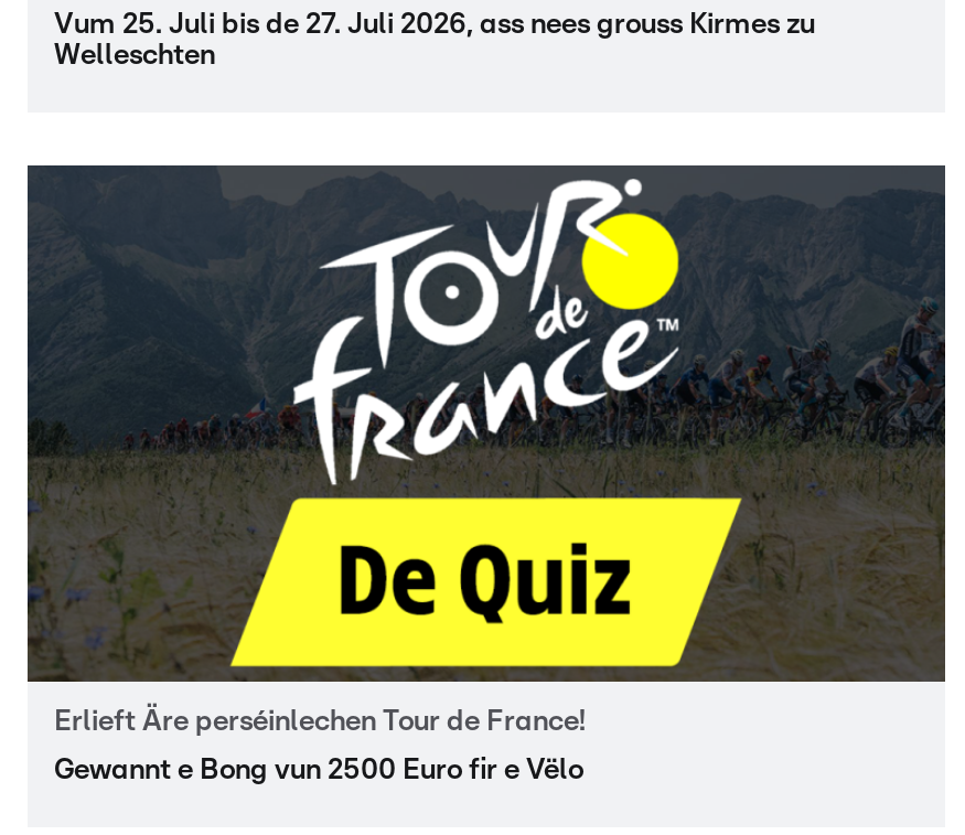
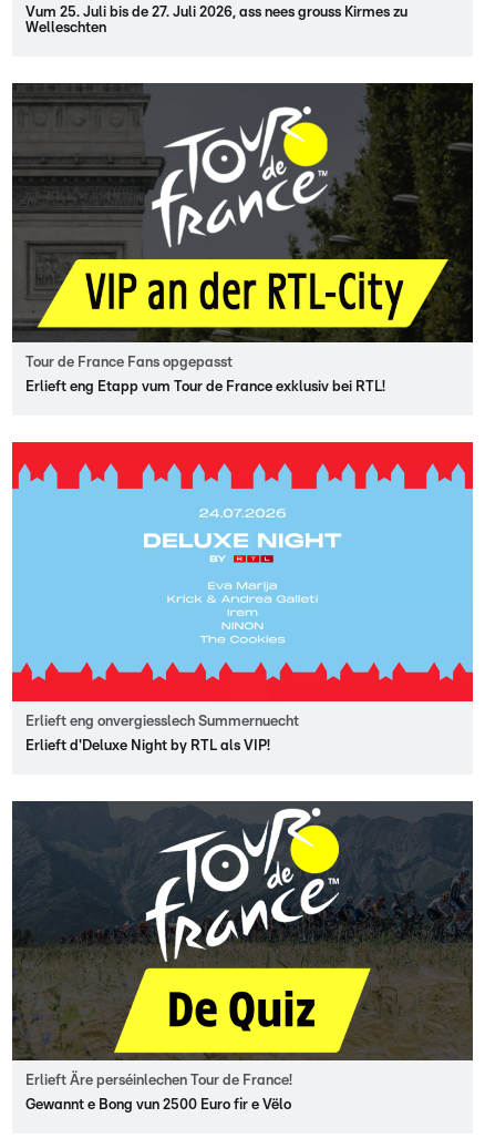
none -> [11,441,474,754] [image] | Erlieft eng onvergiesslech Summernuecht | Erlieft d'Deluxe Night by RTL als VIP!
none -> [12,84,473,395] [image] | Tour de France Fans opgepasst | Erlieft eng Etapp vum Tour de France exklusiv bei RTL!

